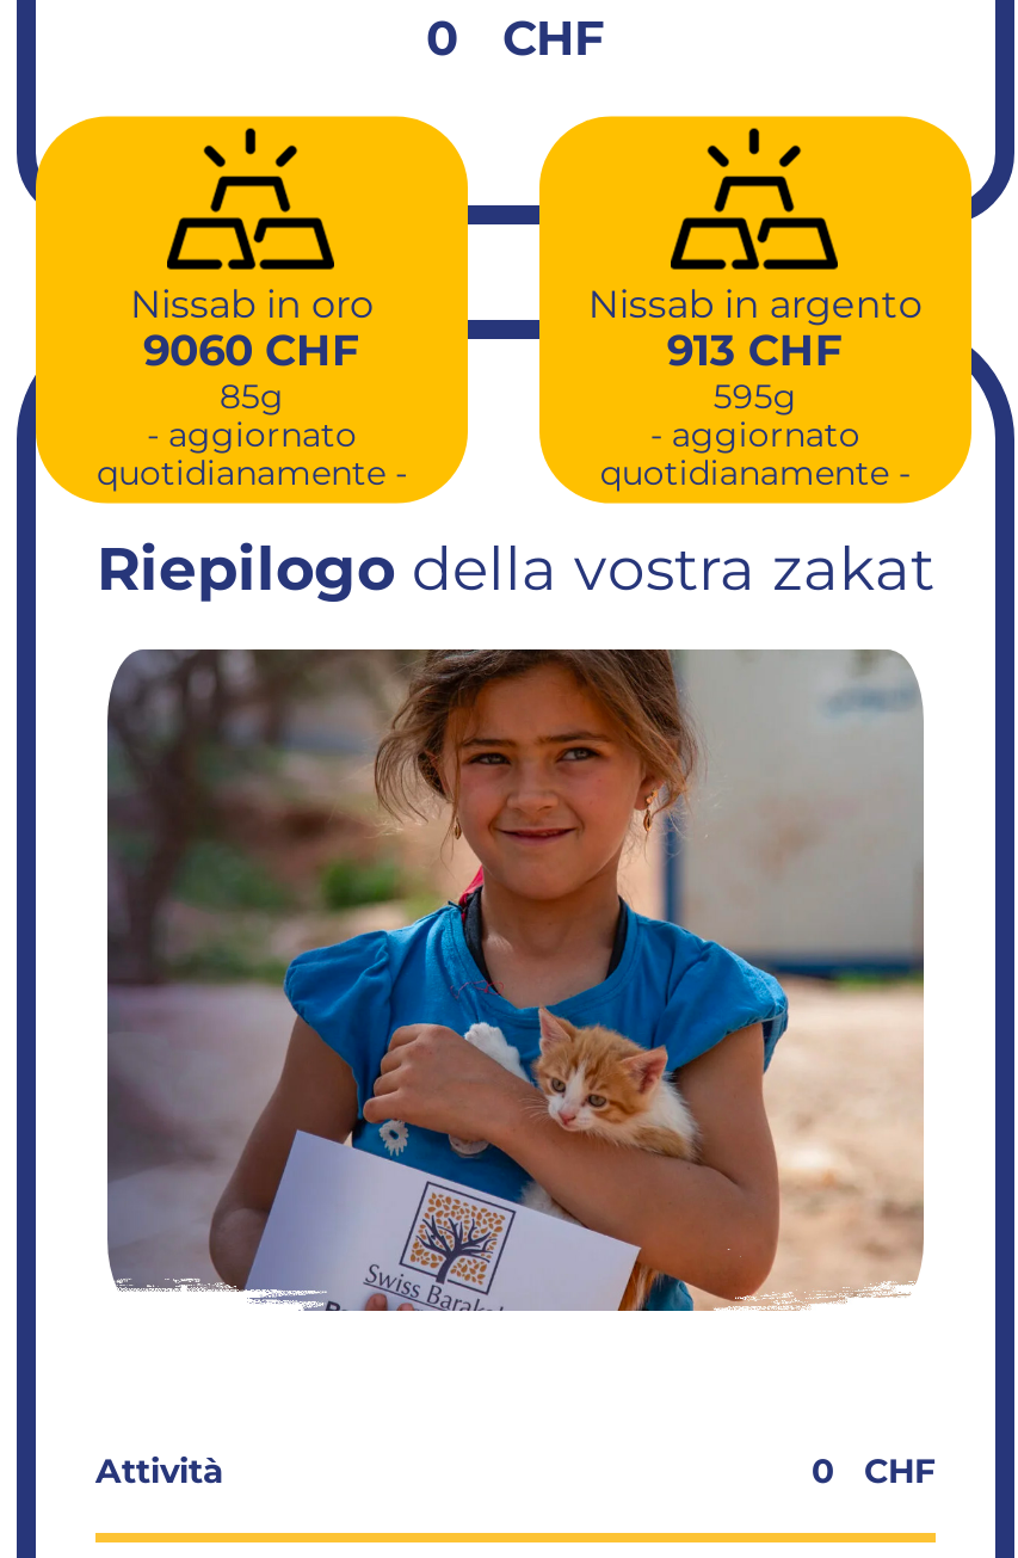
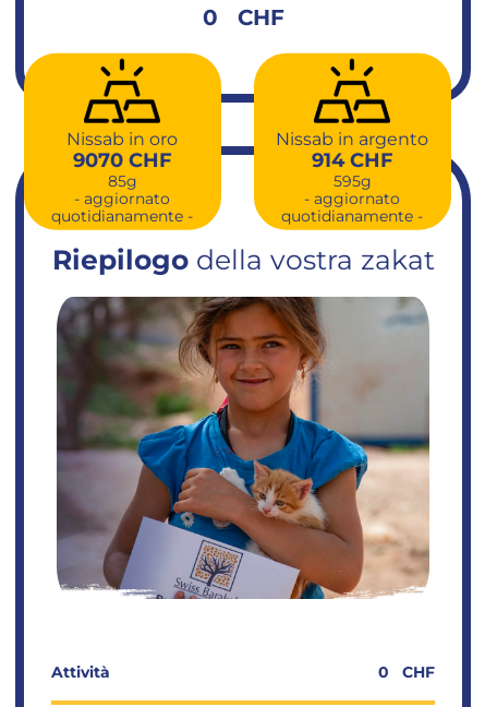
[143,324,360,376] 9060 CHF -> [73,148,172,172] 9070 CHF
[667,324,843,376] 913 CHF -> [311,148,393,172] 914 CHF

